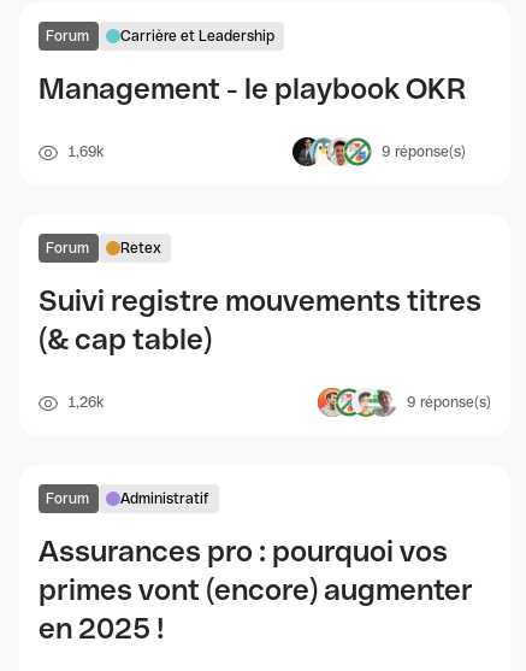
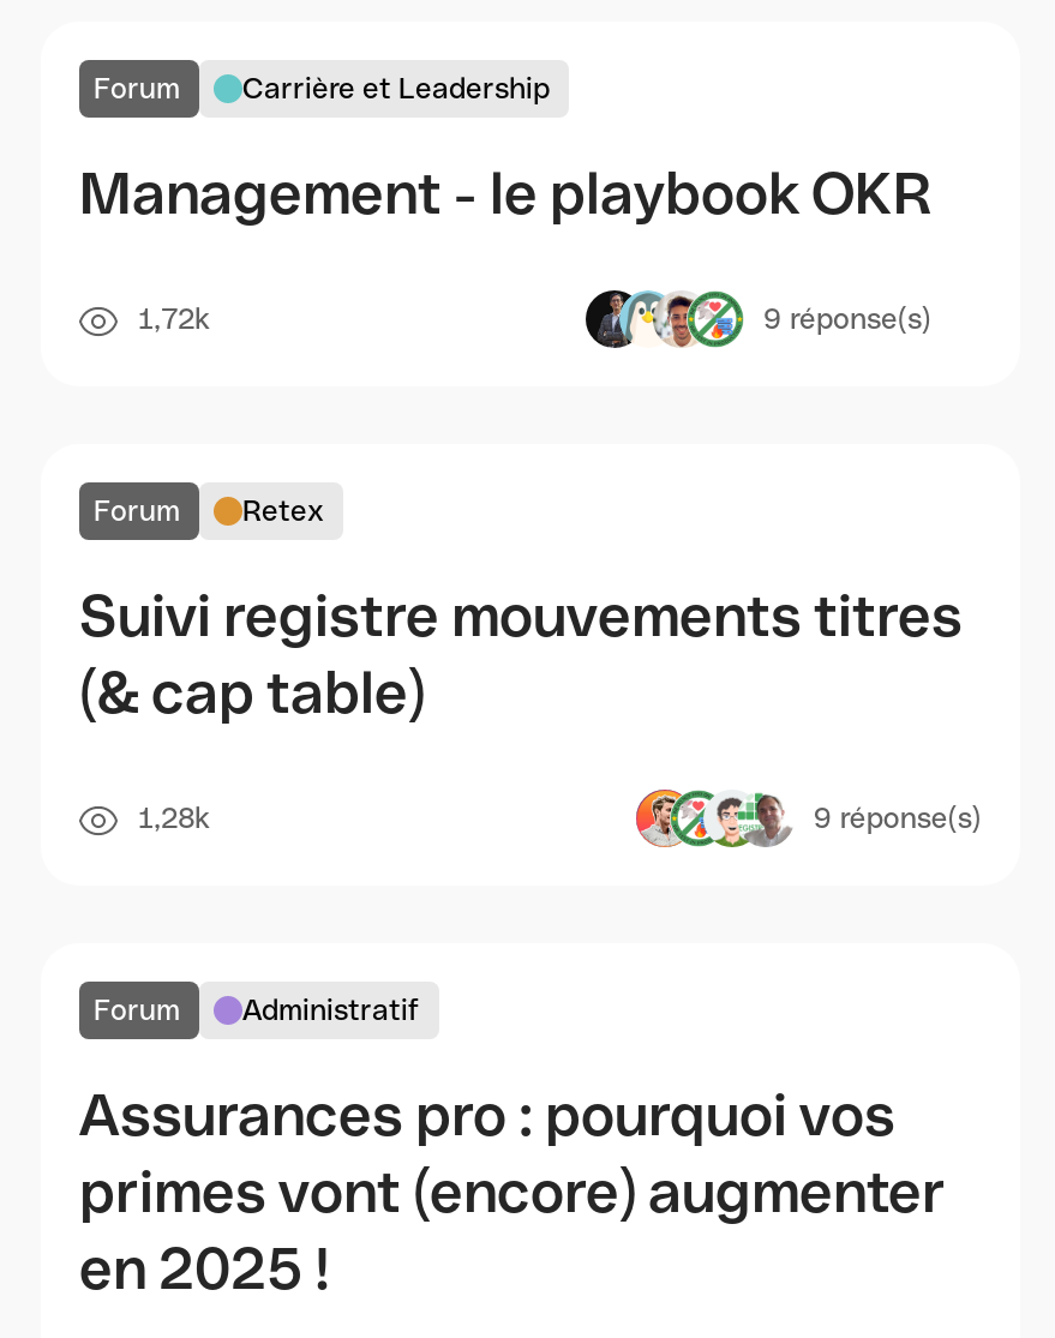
[67,143,104,160] 1,69k -> [137,302,209,336] 1,72k
[67,394,104,411] 1,26k -> [137,802,209,835] 1,28k

